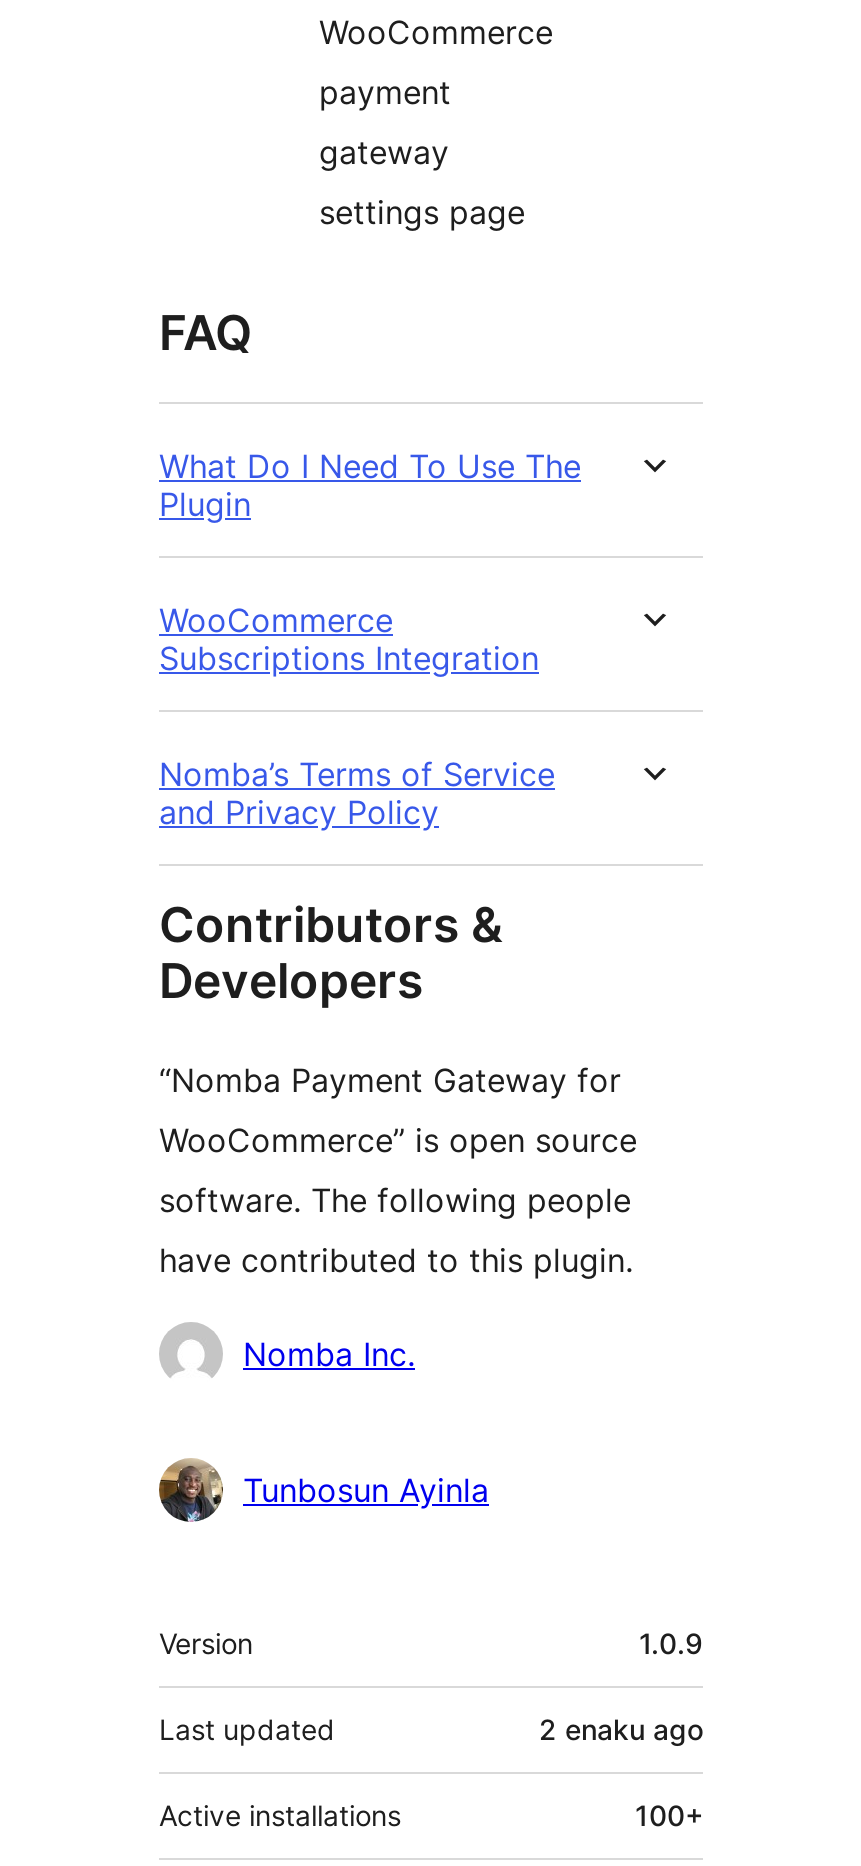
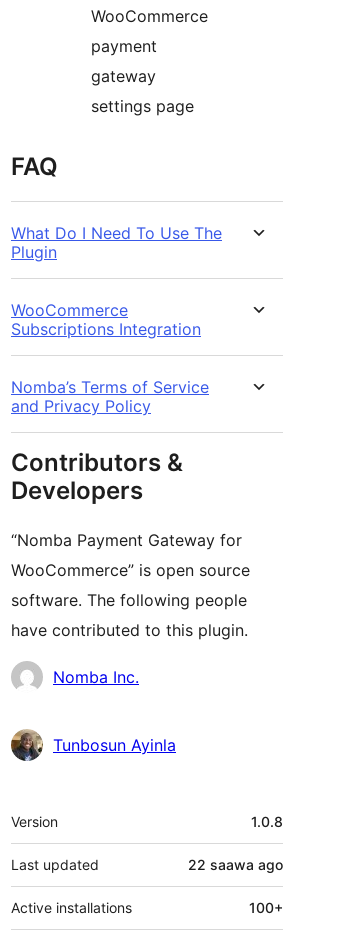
[639,1625,703,1659] 1.0.9 -> [251,813,283,830] 1.0.8
[539,1711,703,1745] 2 enaku ago -> [188,856,283,873] 22 saawa ago

